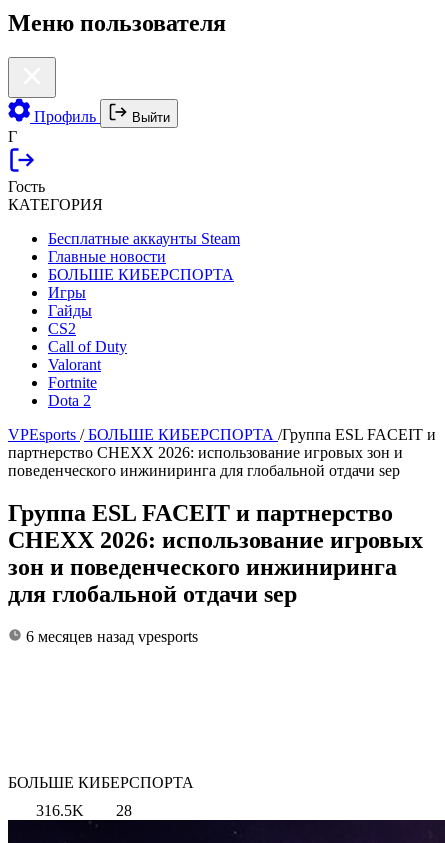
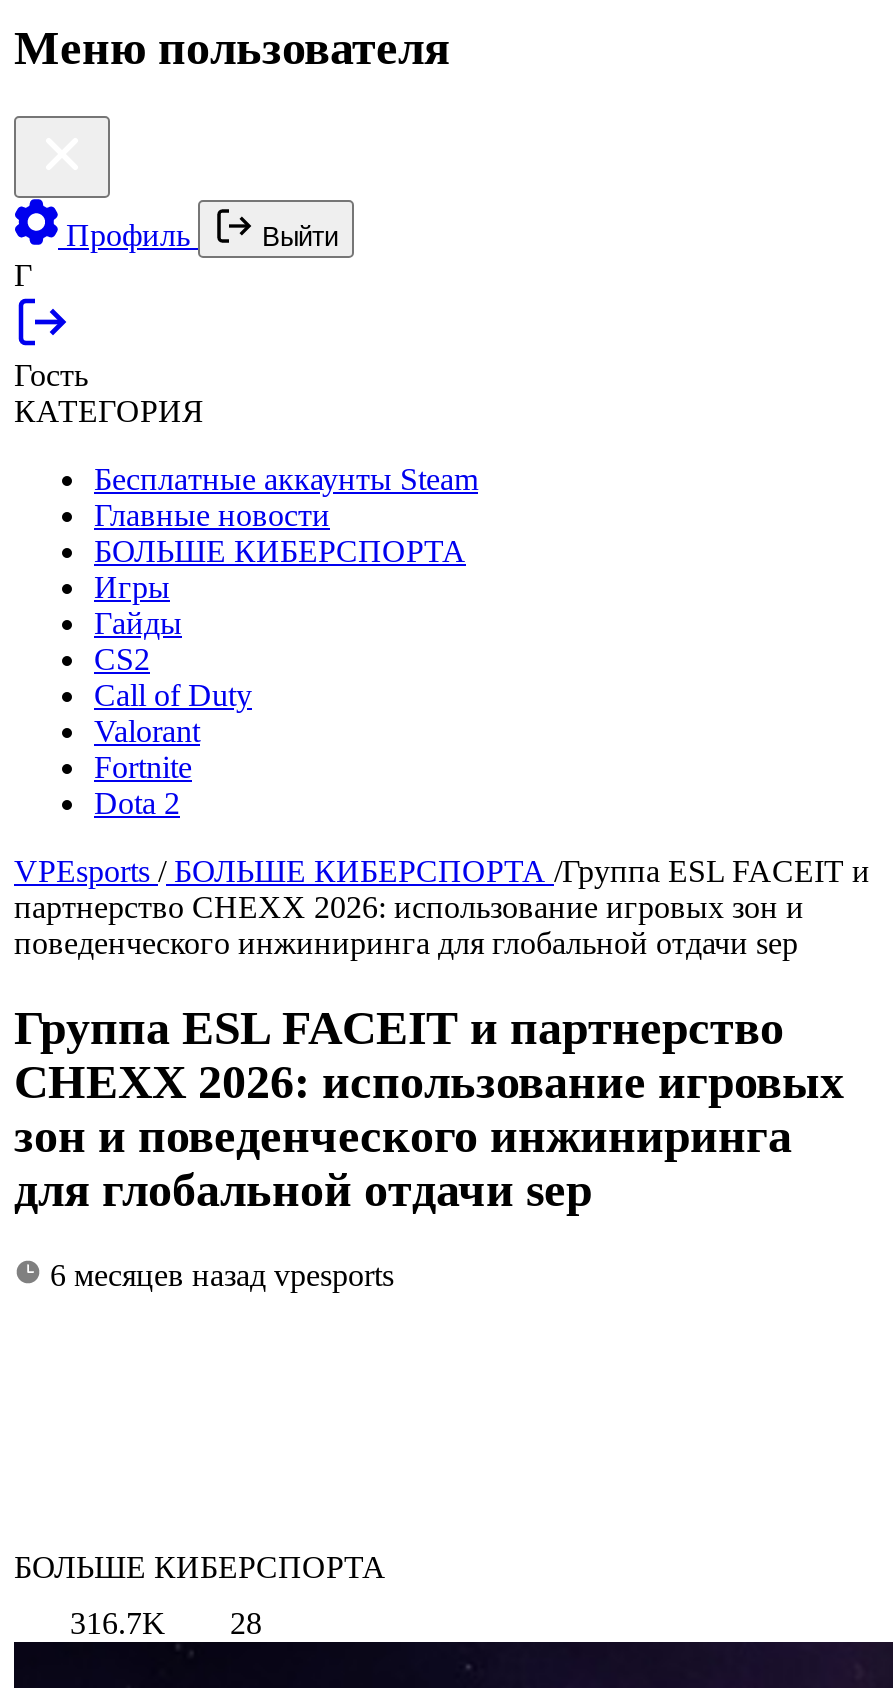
[32,802,132,819] 316.5K 28 -> [62,1605,262,1639] 316.7K 28

